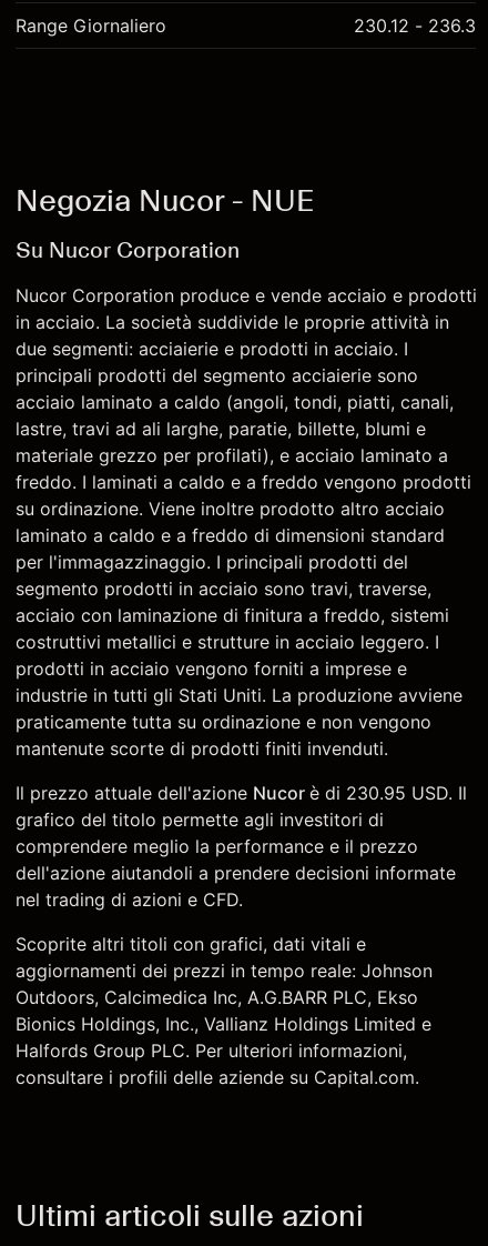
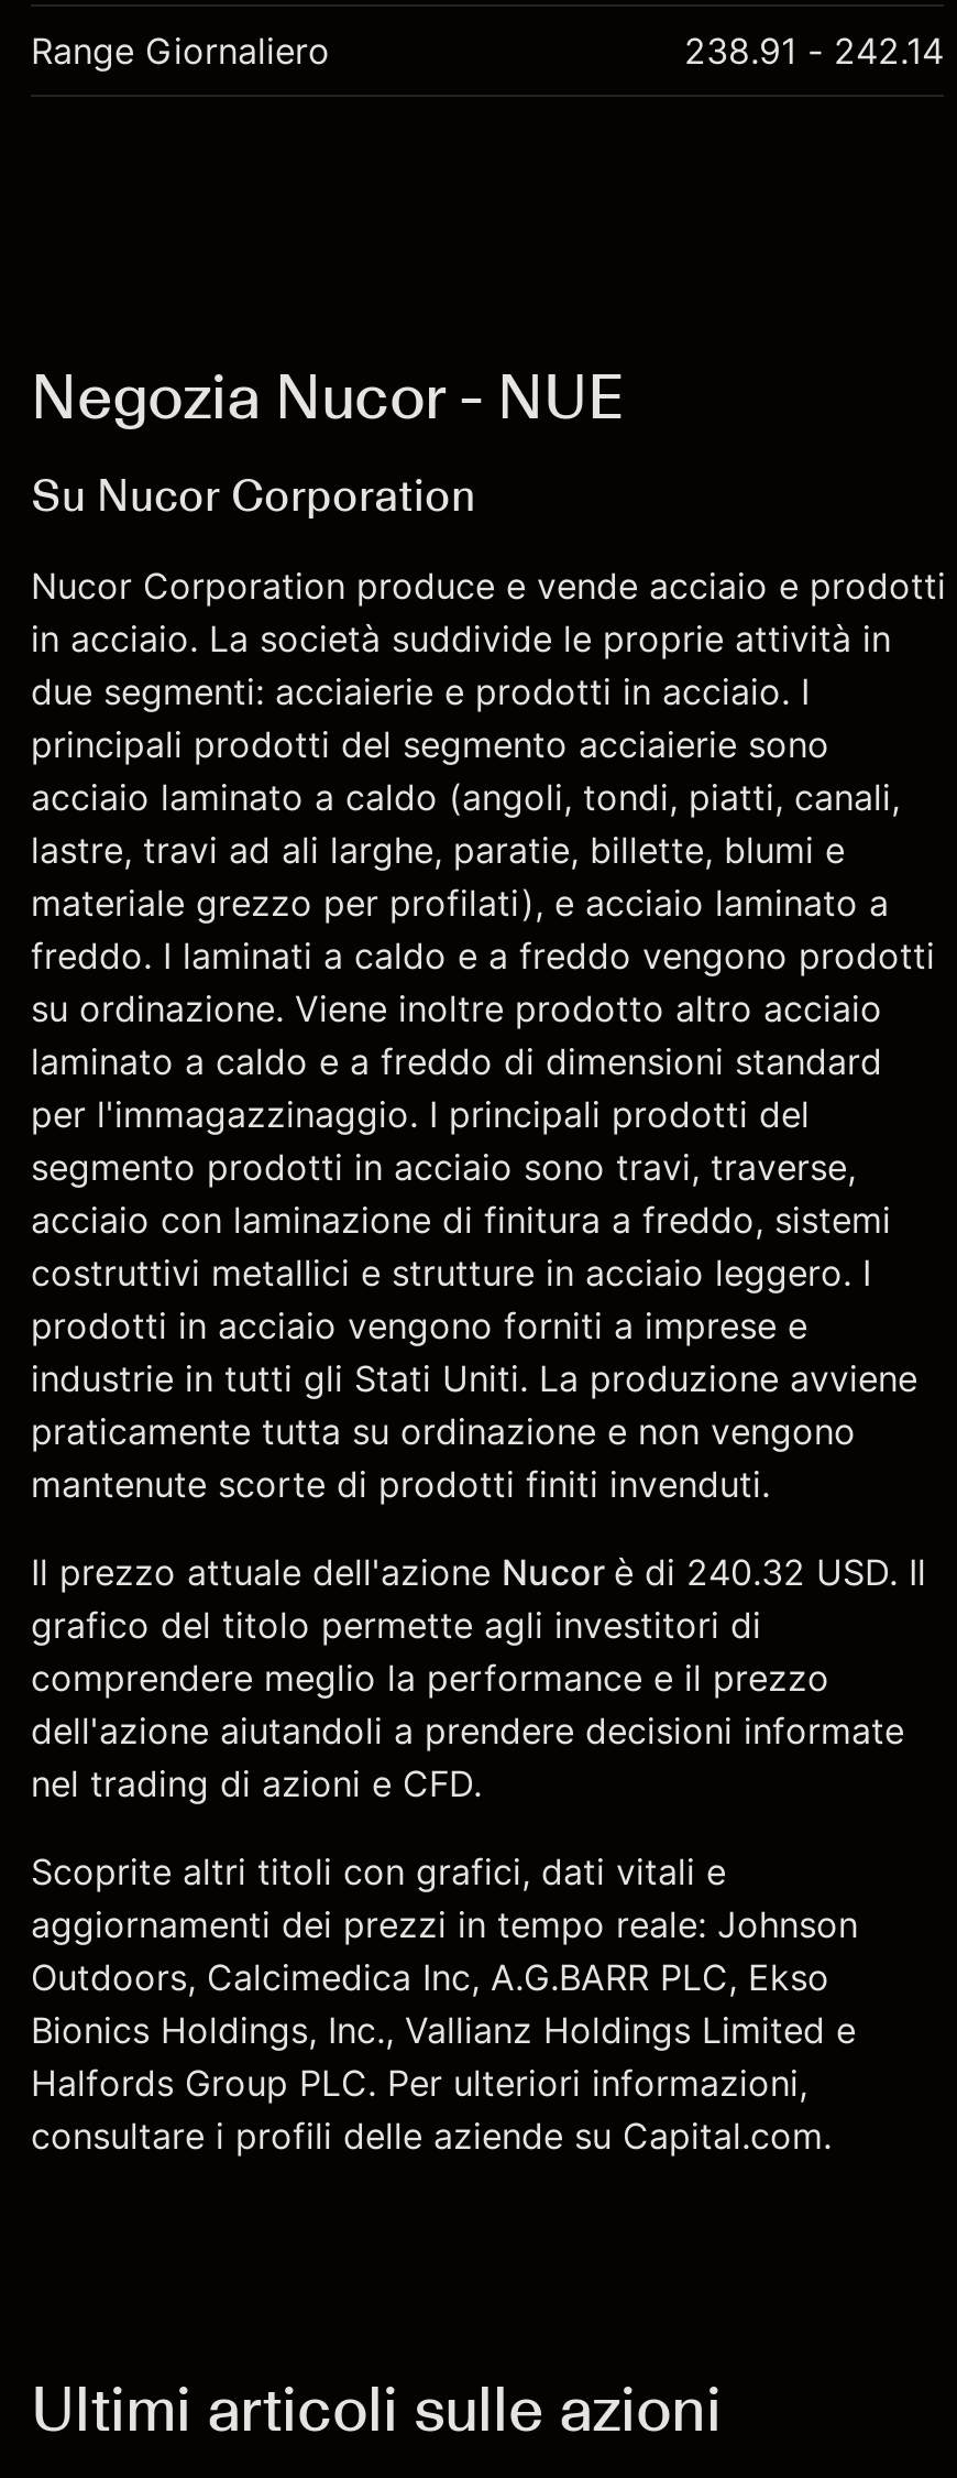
[354,14,476,37] 230.12 - 236.3 -> [684,29,944,73] 238.91 - 242.14
[16,782,467,804] Il prezzo attuale dell'azione Nucor è di 230.95 USD. Il -> [31,1550,926,1594] Il prezzo attuale dell'azione Nucor è di 240.32 USD. Il

